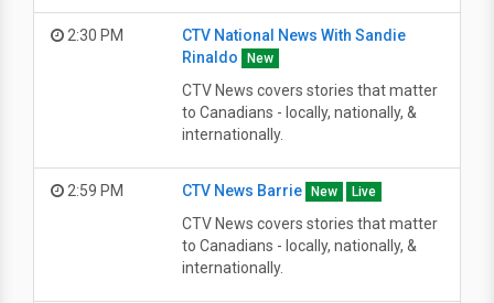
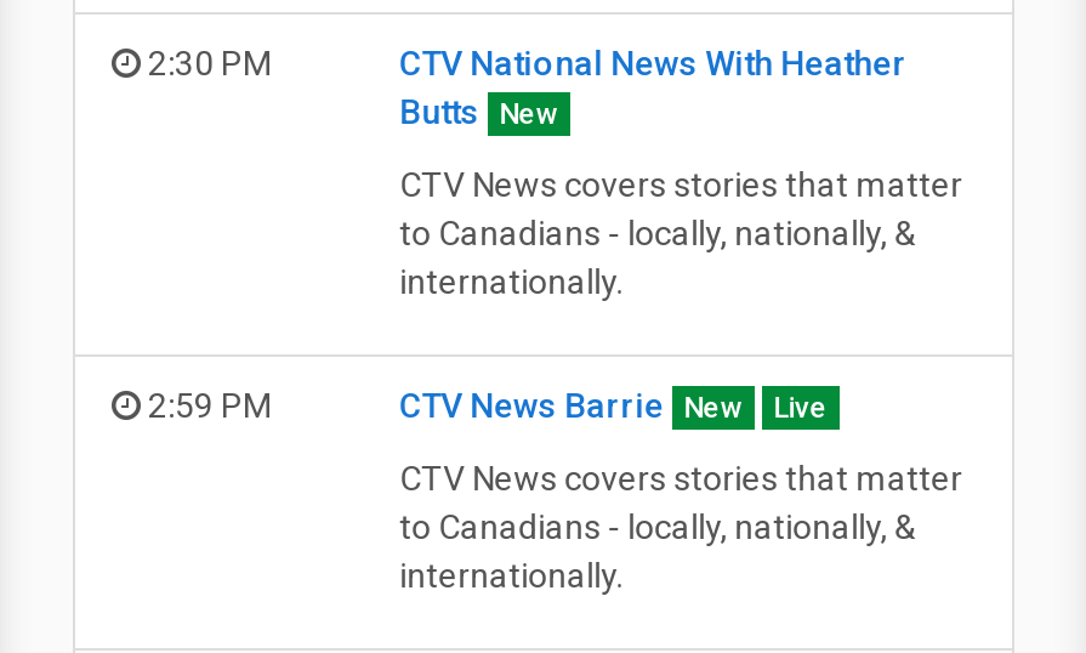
[182,26,405,44] CTV National News With Sandie -> [400,44,907,83] CTV National News With Heather
[182,48,273,66] Rinaldo New -> [400,92,557,131] Butts New

